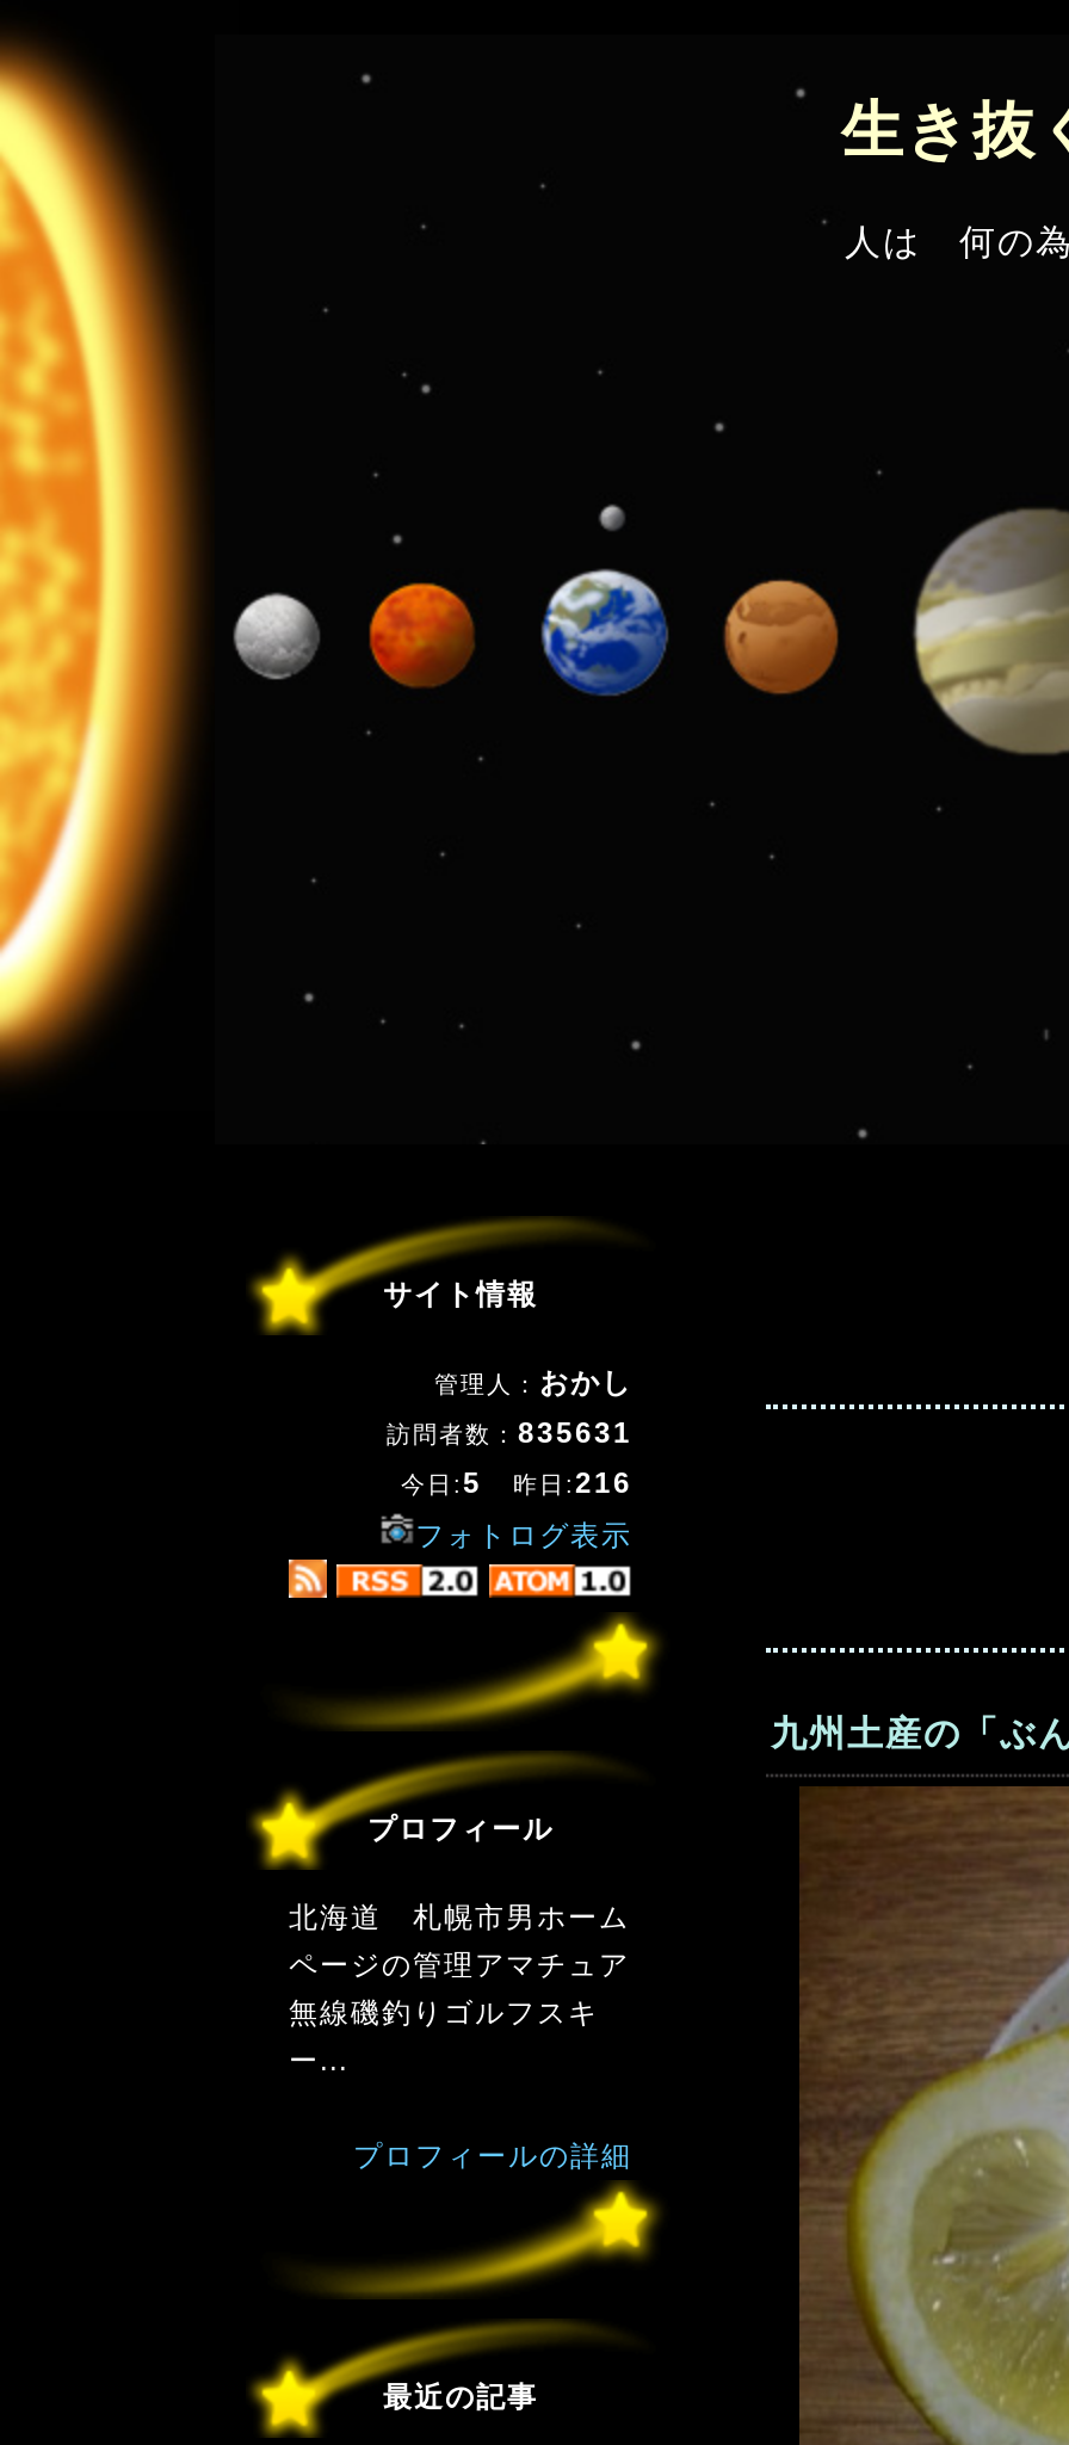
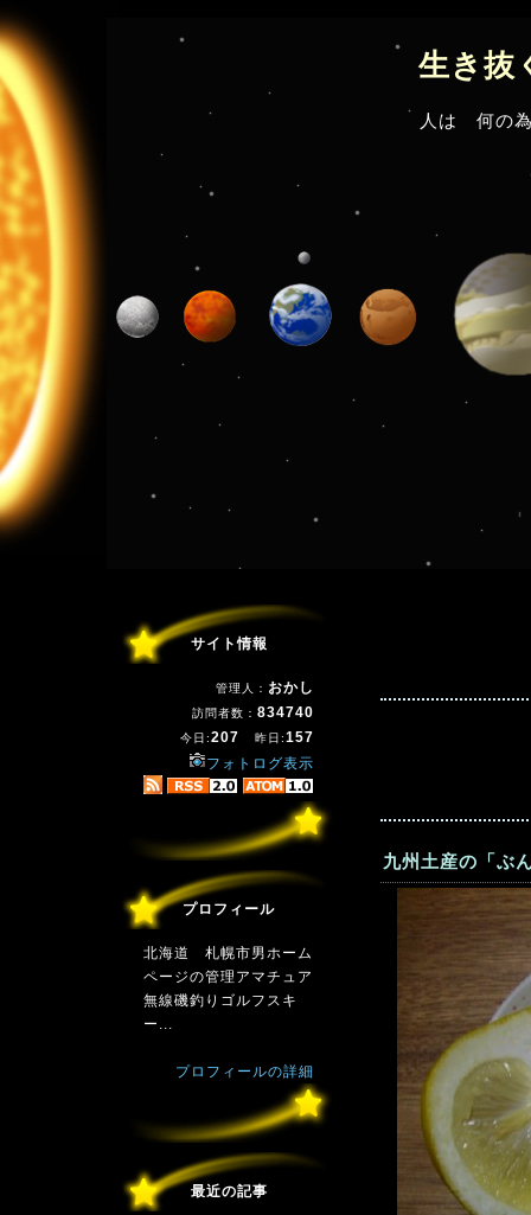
[387,1416,632,1450] 訪問者数：835631 -> [192,704,314,721] 訪問者数：834740
[401,1467,482,1500] 今日: 5 -> [180,729,239,746] 今日: 207
[513,1467,632,1500] 昨日: 216 -> [255,729,314,746] 昨日: 157

